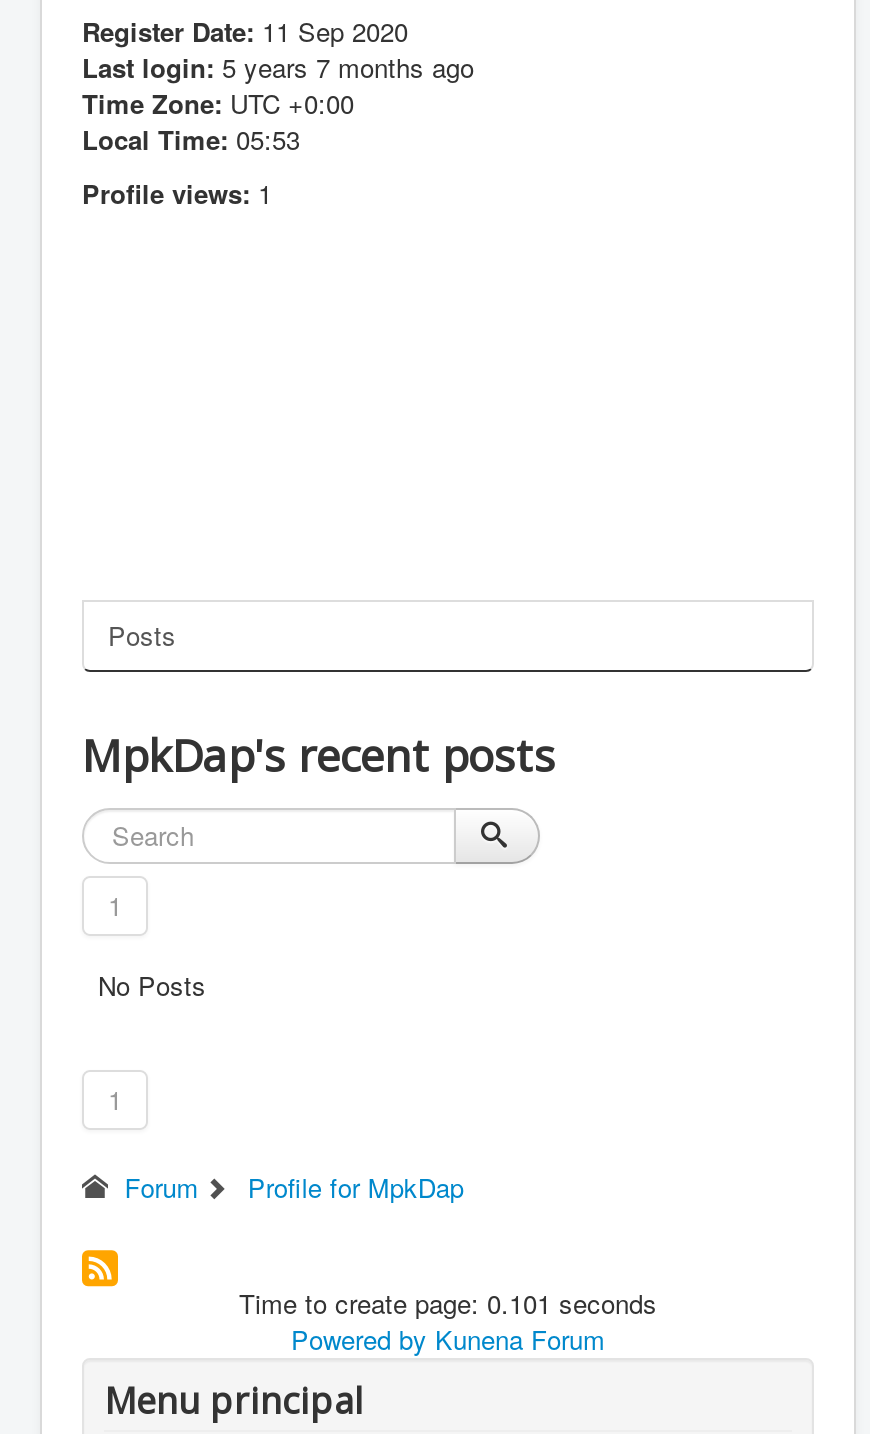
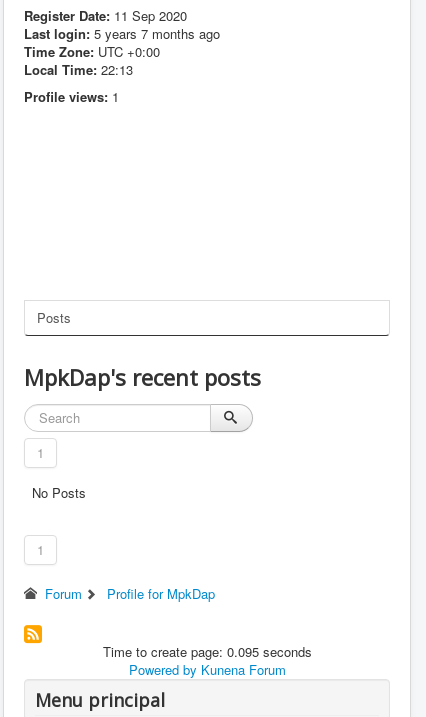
[82,119,300,157] Local Time: 05:53 -> [24,60,133,79] Local Time: 22:13
[239,1283,657,1321] Time to create page: 0.101 seconds -> [102,642,311,661] Time to create page: 0.095 seconds

